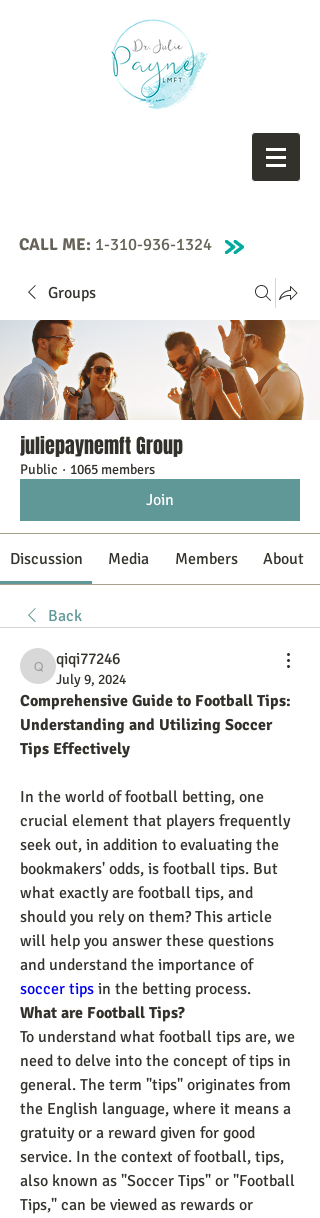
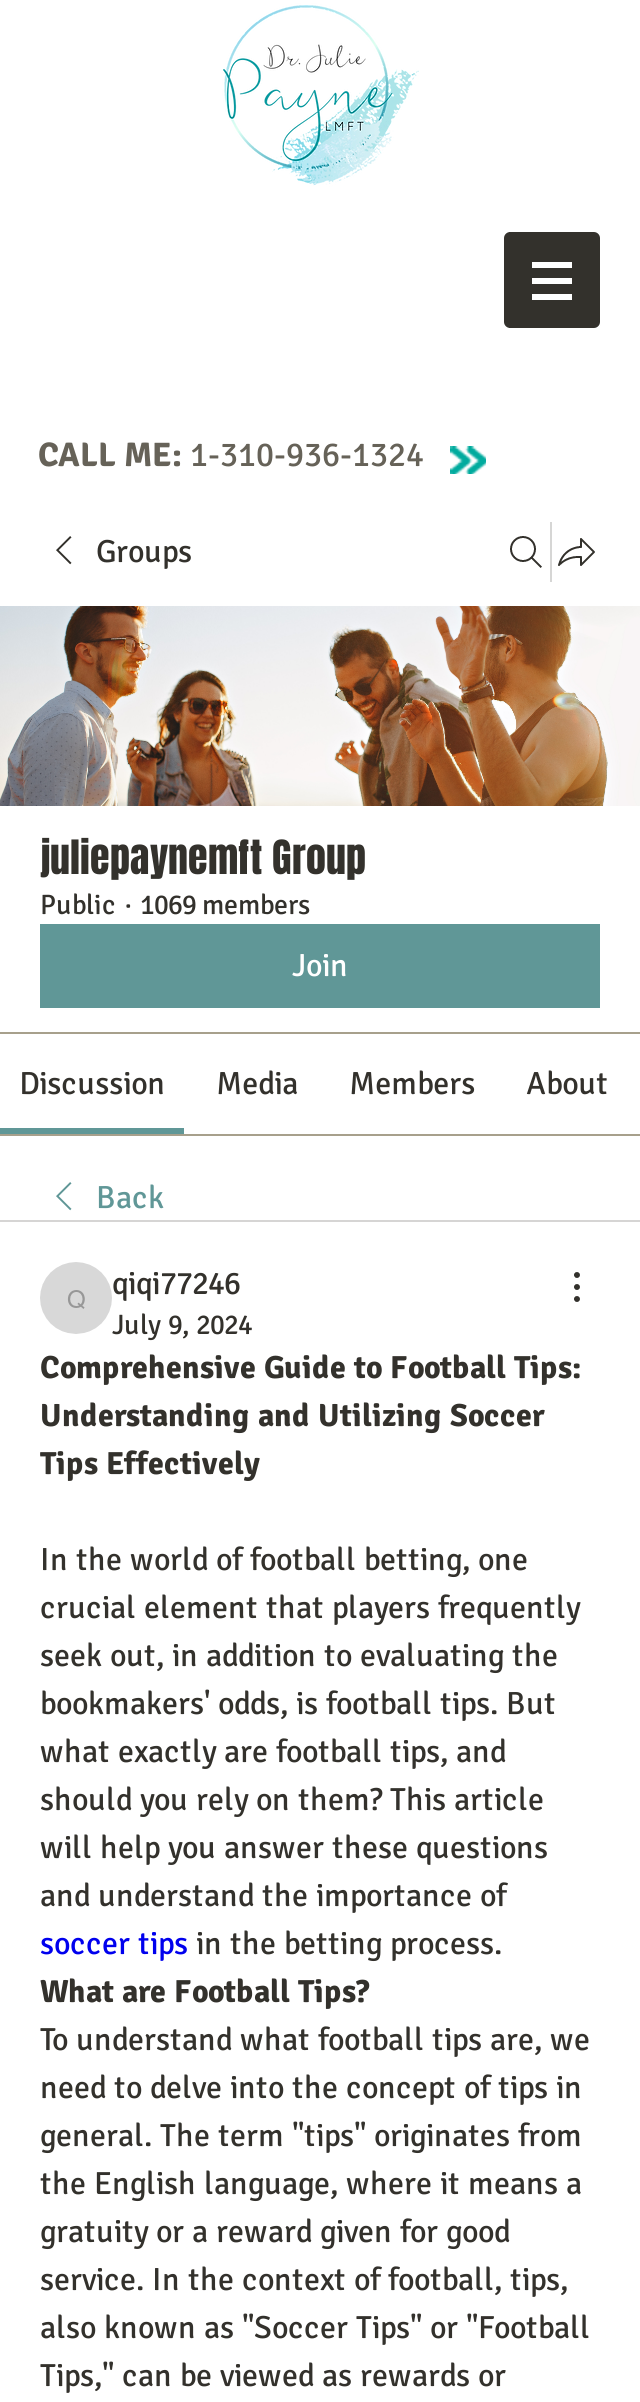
[20,461,155,478] Public · 1065 members -> [40,888,310,922] Public · 1069 members

